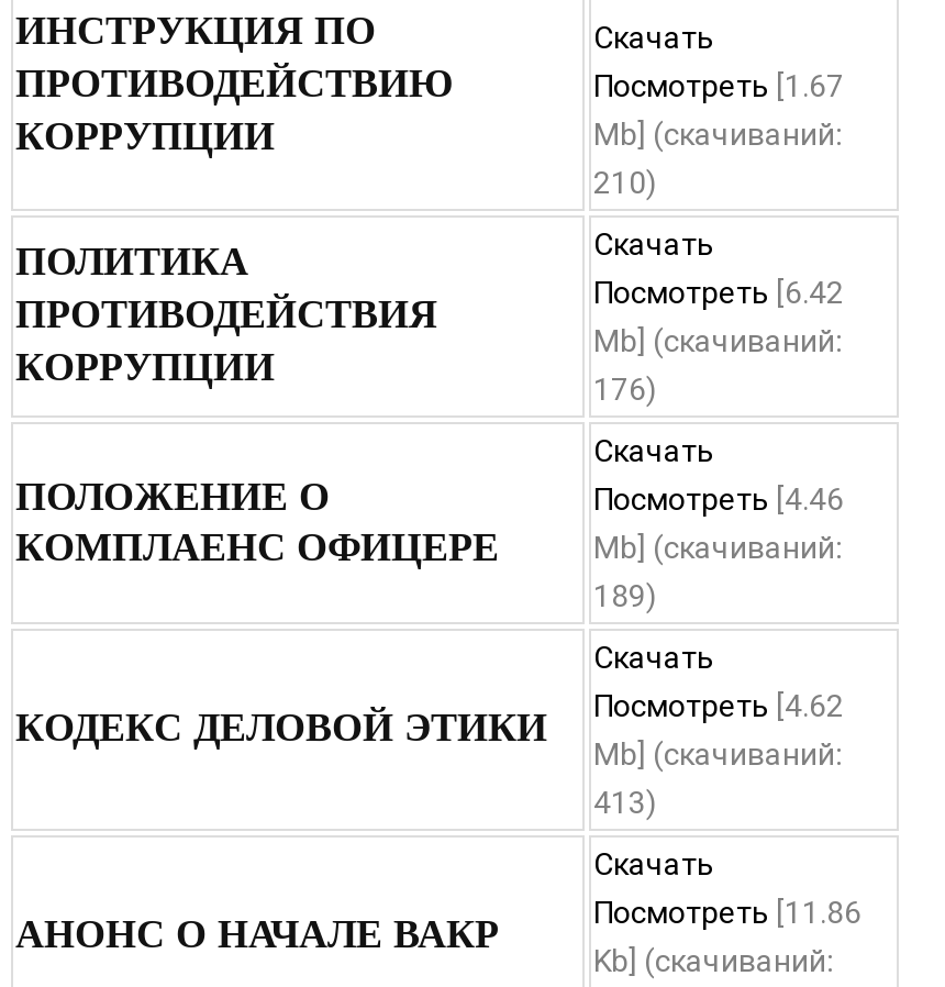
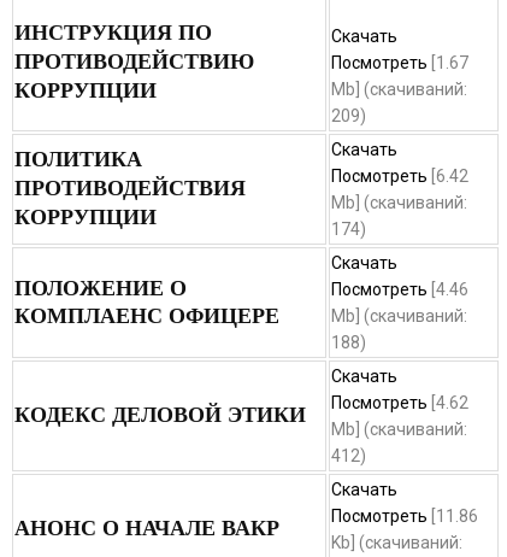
[593,165,657,200] 210) -> [331,106,366,125] 209)
[593,371,657,407] 176) -> [331,219,366,239] 174)
[593,578,657,613] 189) -> [331,333,366,352] 188)
[593,785,657,820] 413) -> [331,446,366,465] 412)

